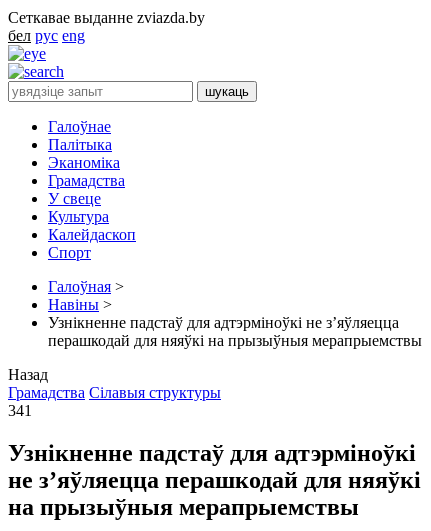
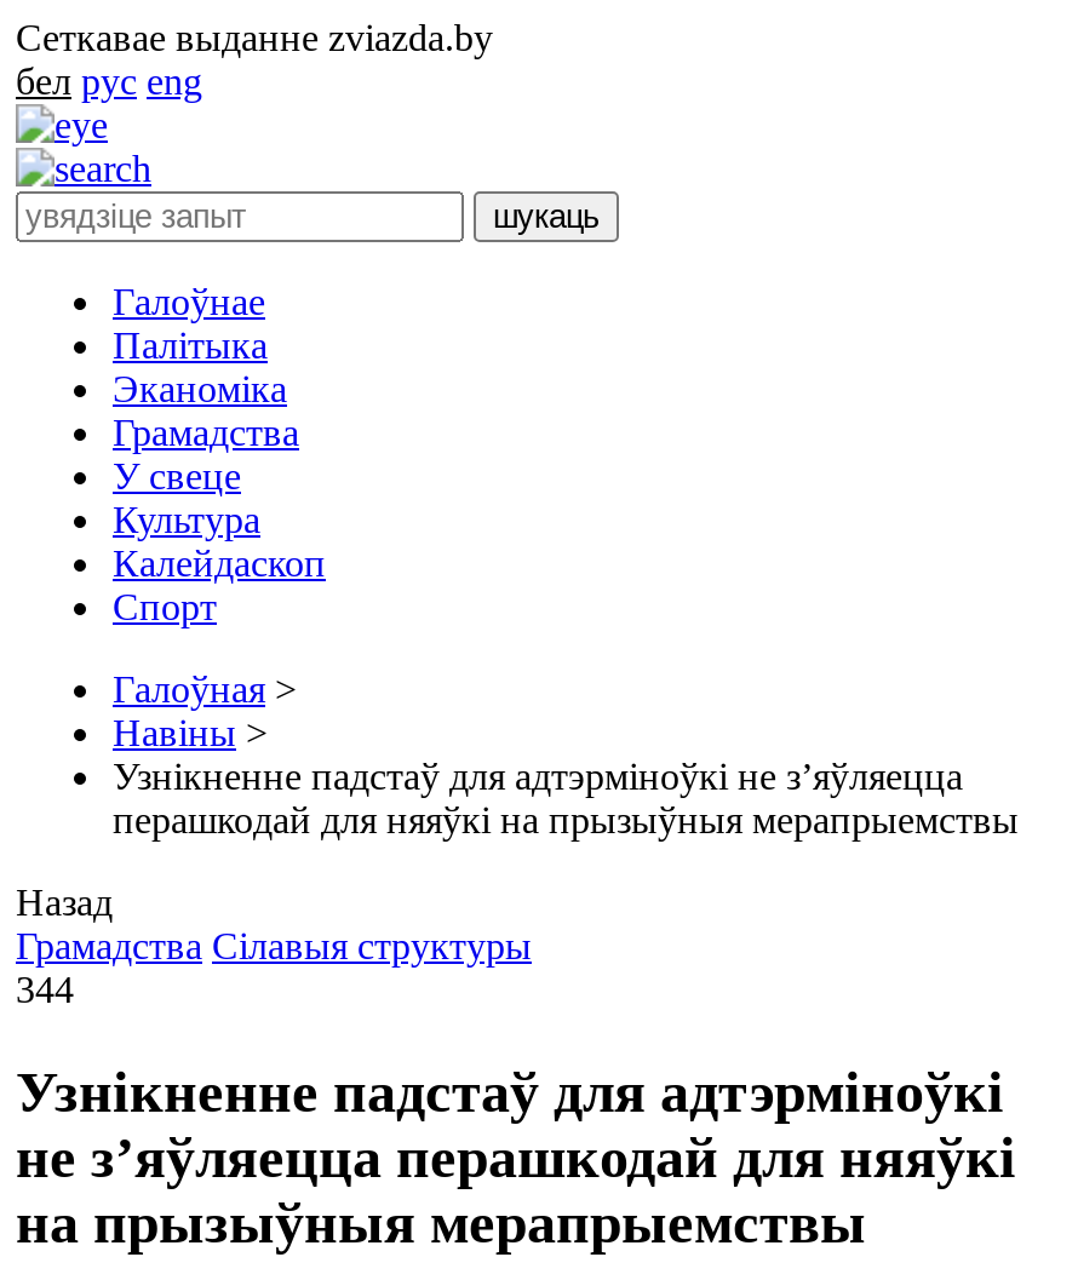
[8,402,32,419] 341 -> [16,969,74,1010] 344

